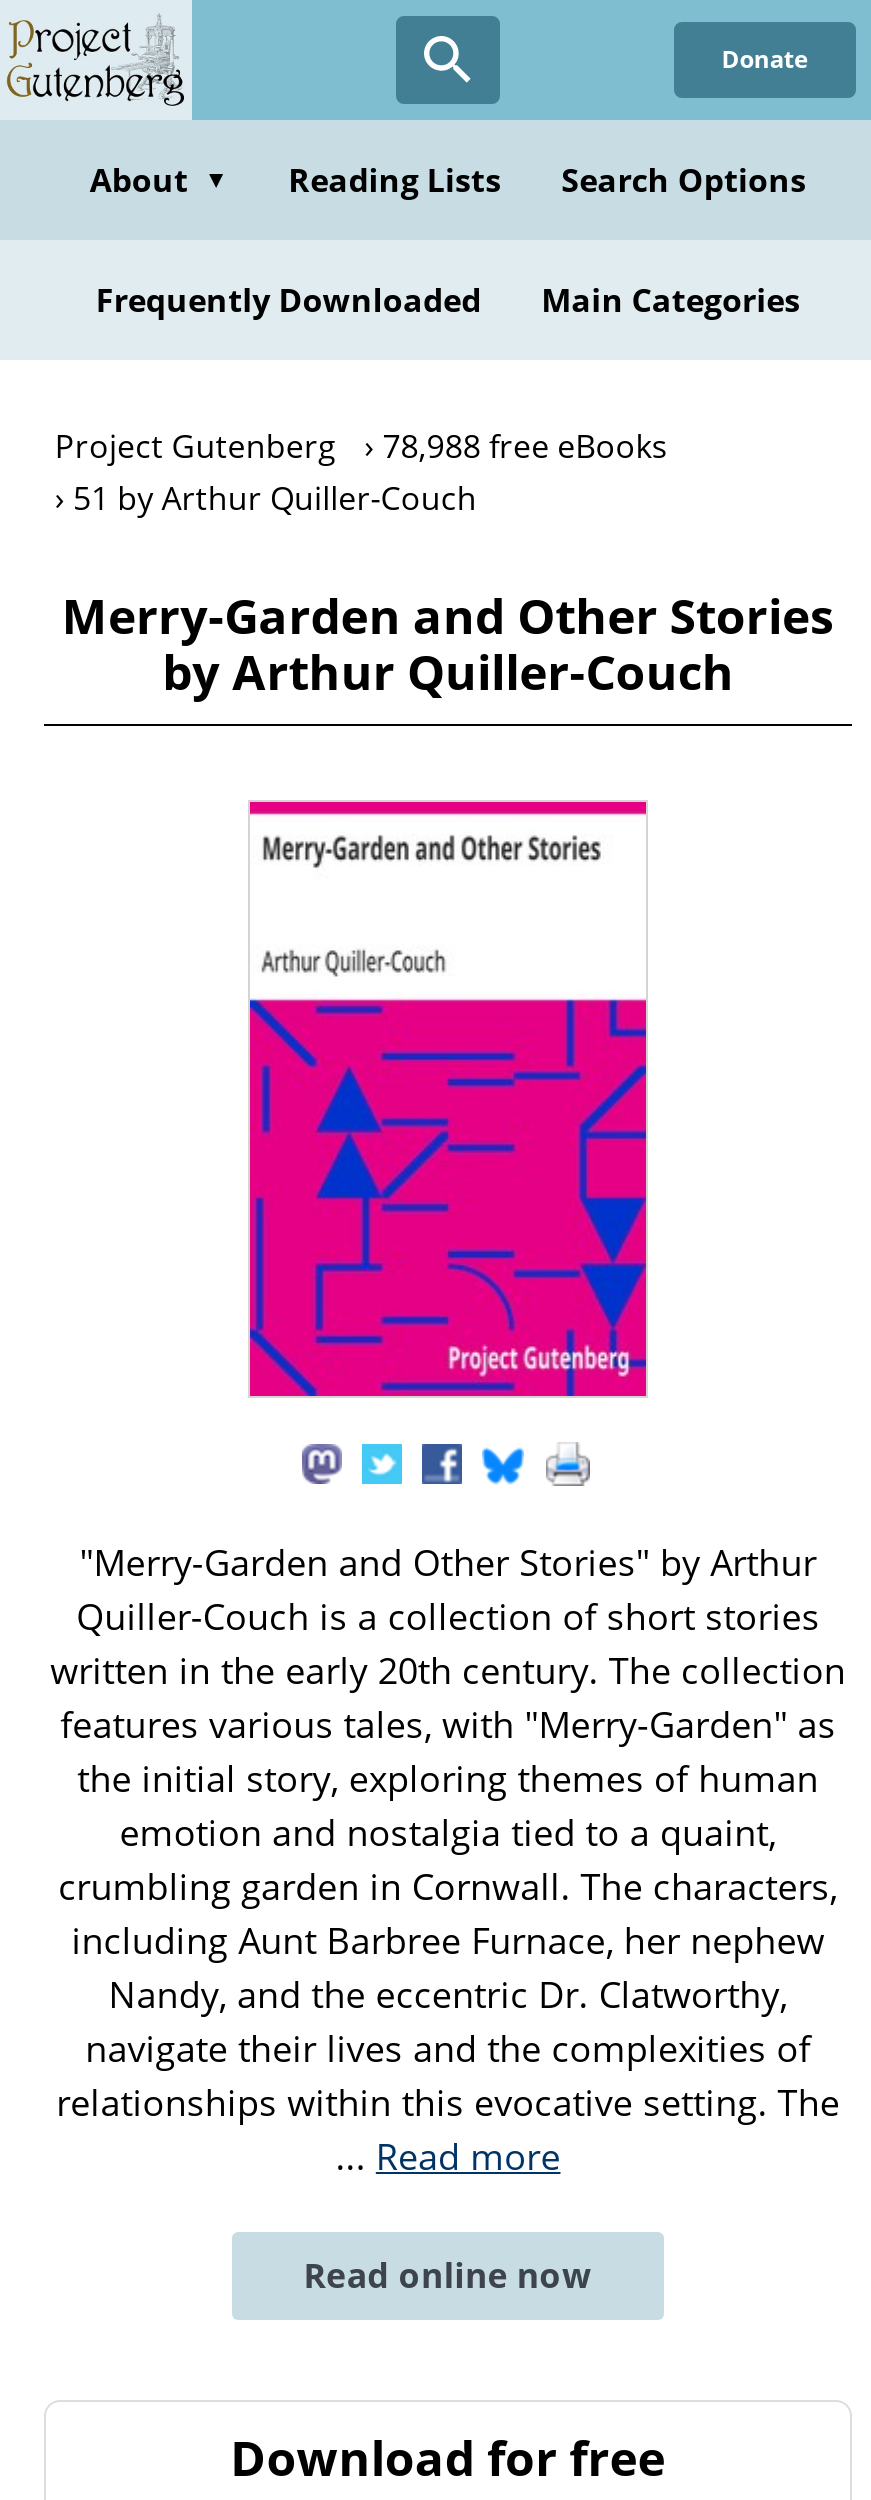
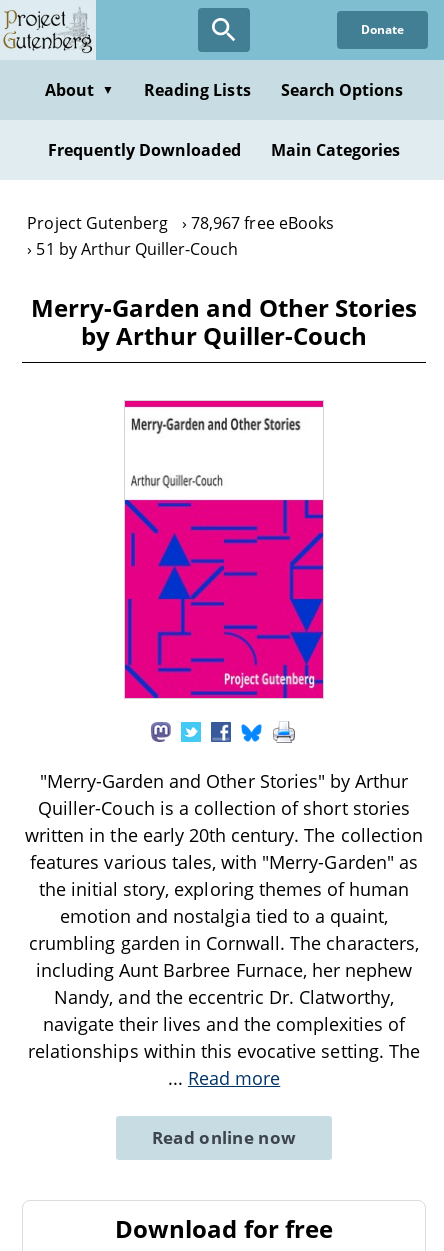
[55,424,668,468] Project Gutenberg 78,988 free eBooks -> [27,212,334,234] Project Gutenberg 78,967 free eBooks

